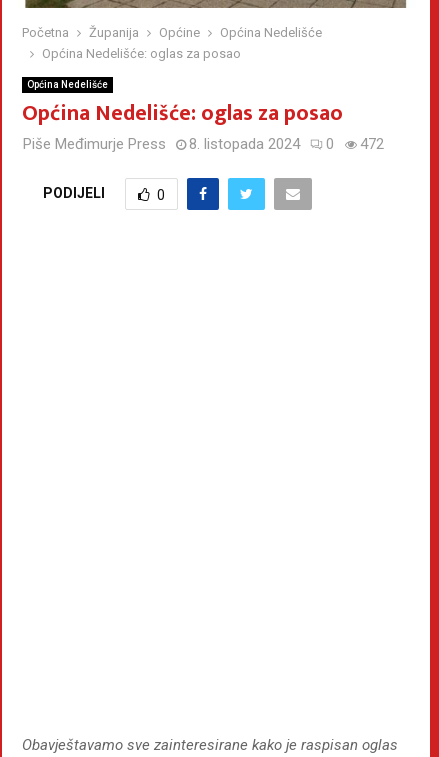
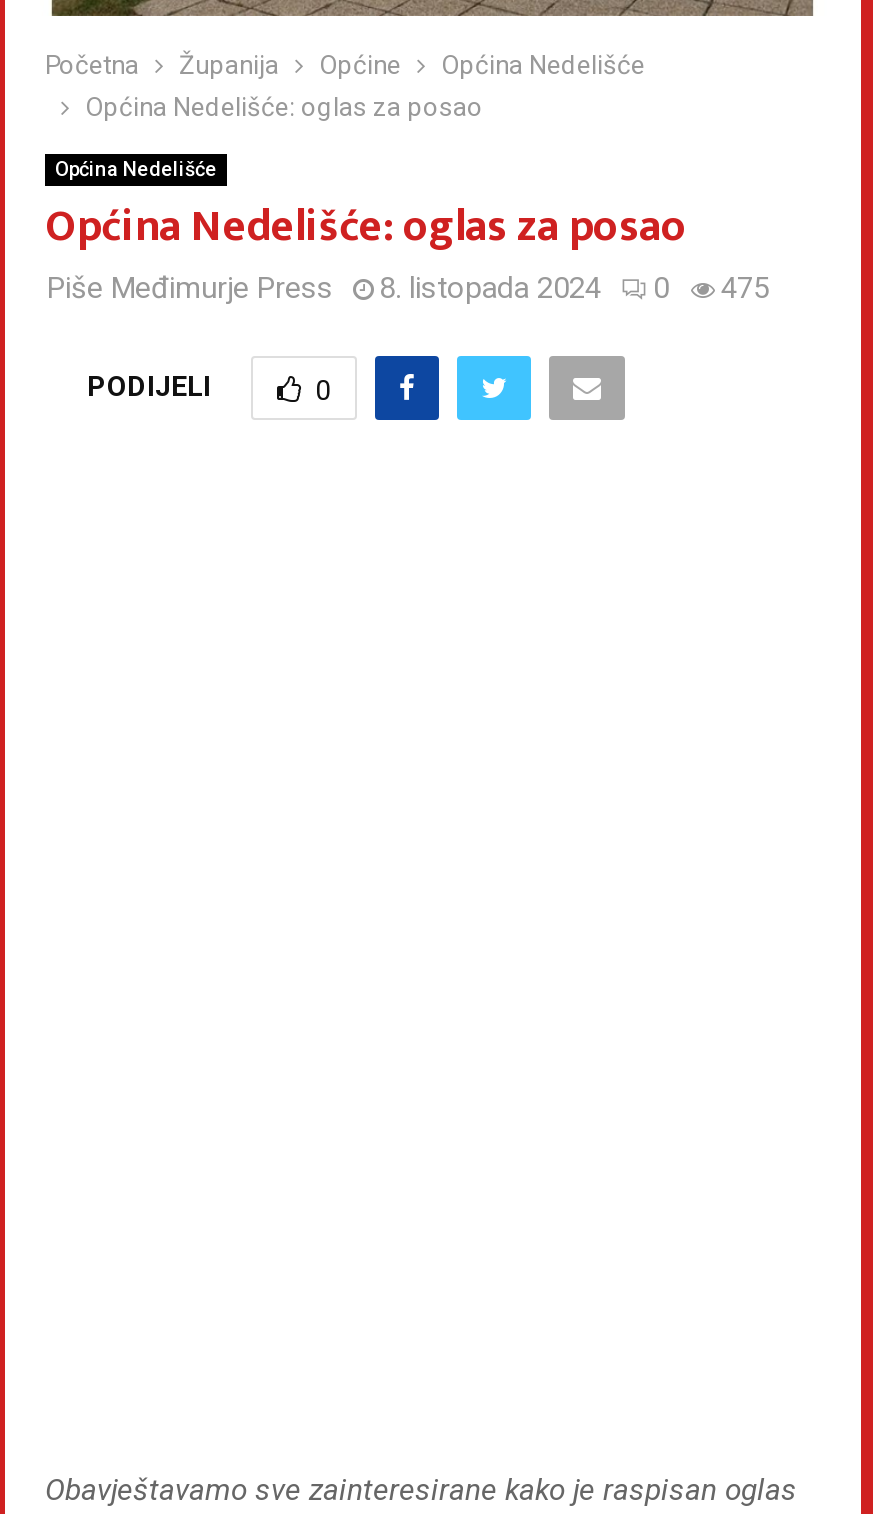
[23,135,384,153] Piše Međimurje Press 8. listopada 2024 0 472 -> [47,271,769,307] Piše Međimurje Press 8. listopada 2024 0 475

